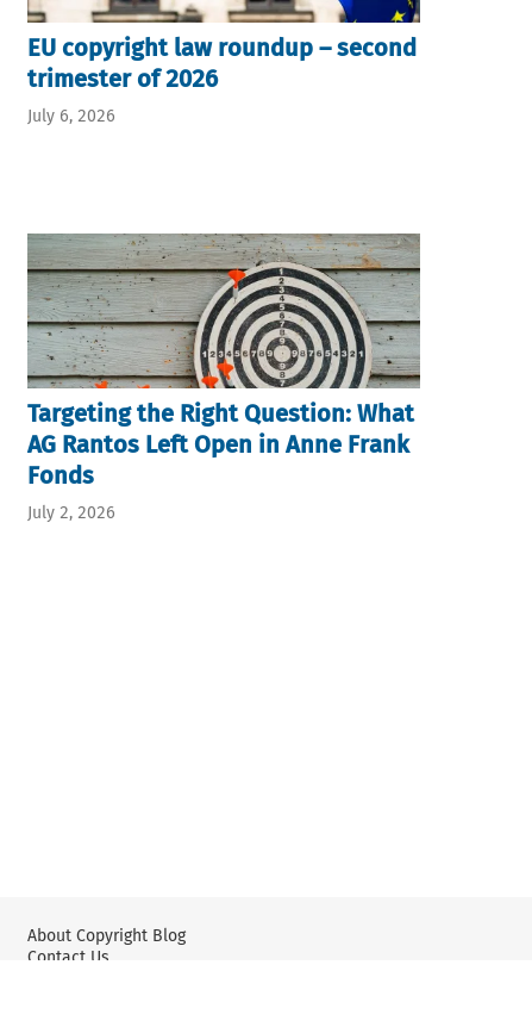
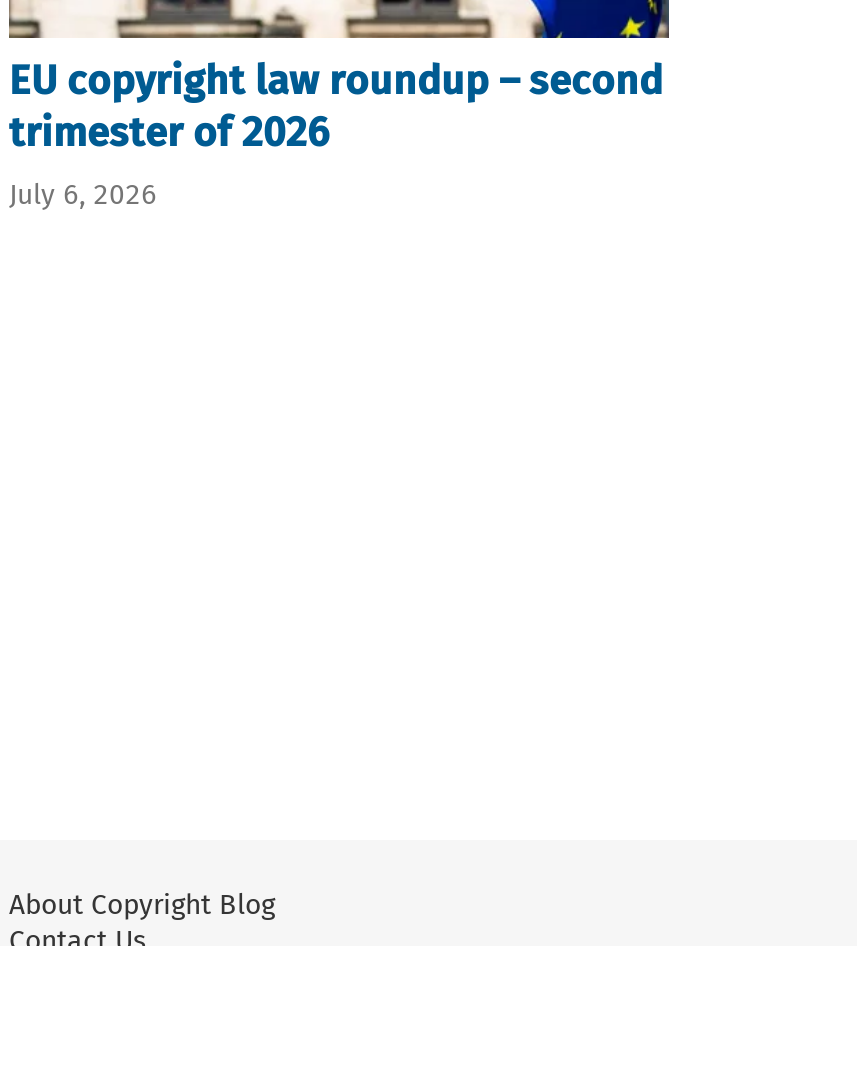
[27,232,421,523] [image] | Targeting the Right Question: What | AG Rantos Left Open in Anne Frank | Fonds | July 2, 2026 -> none

